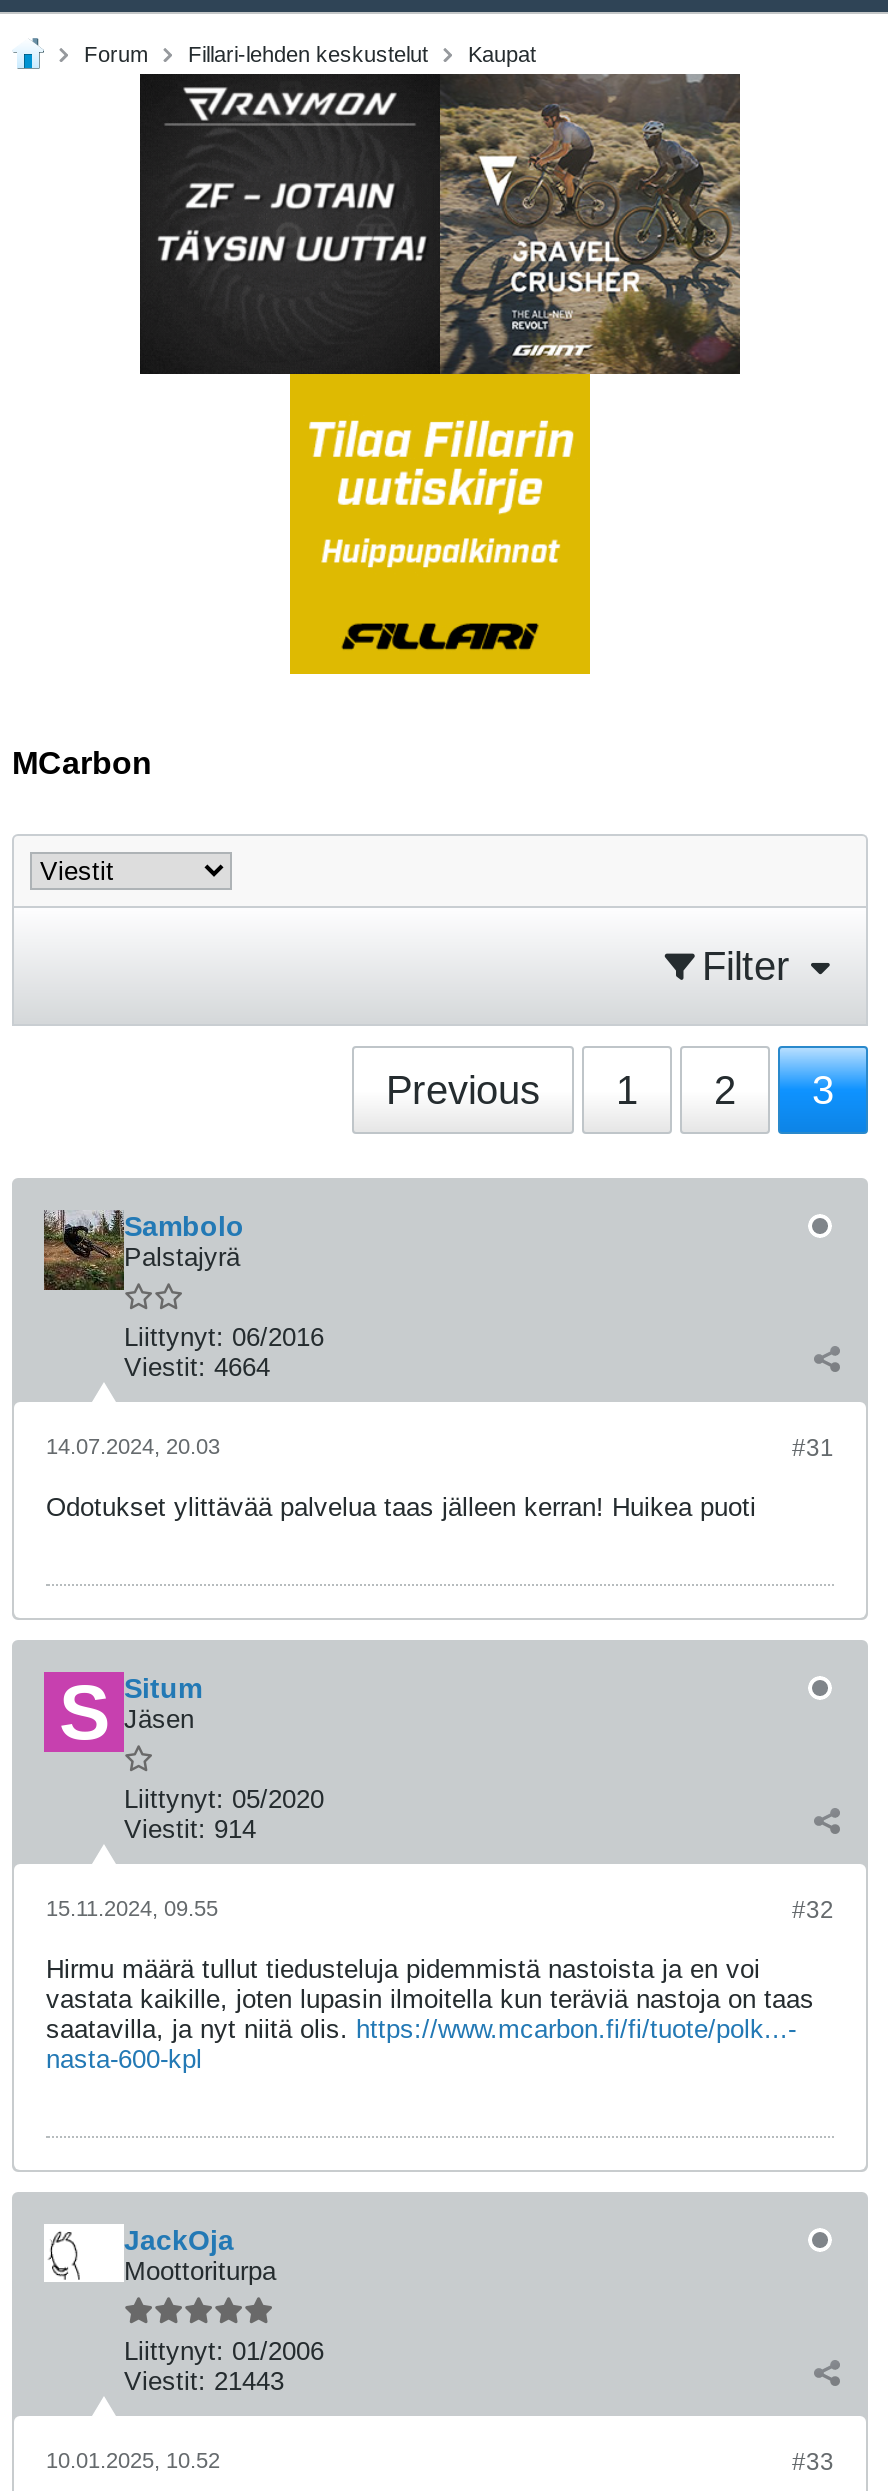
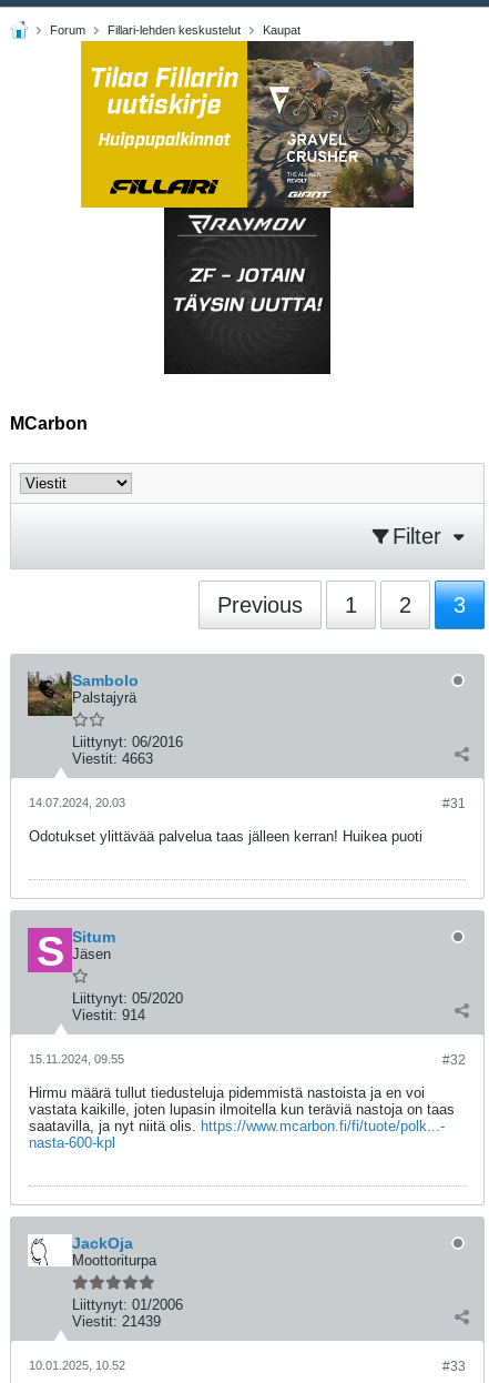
[138,72,592,676] [image] -> [80,40,332,375] [image]
[124,1352,270,1382] Viestit: 4664 -> [72,750,153,767] Viestit: 4663
[124,2366,284,2396] Viestit: 21443 -> [72,1313,161,1330] Viestit: 21439

